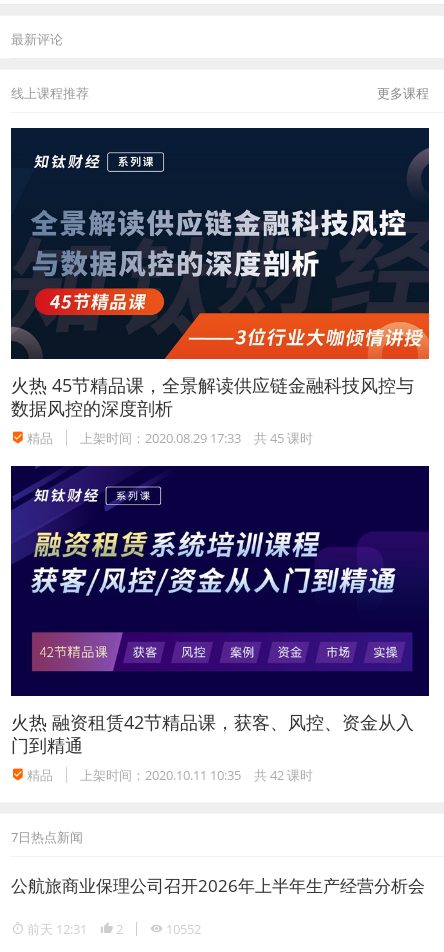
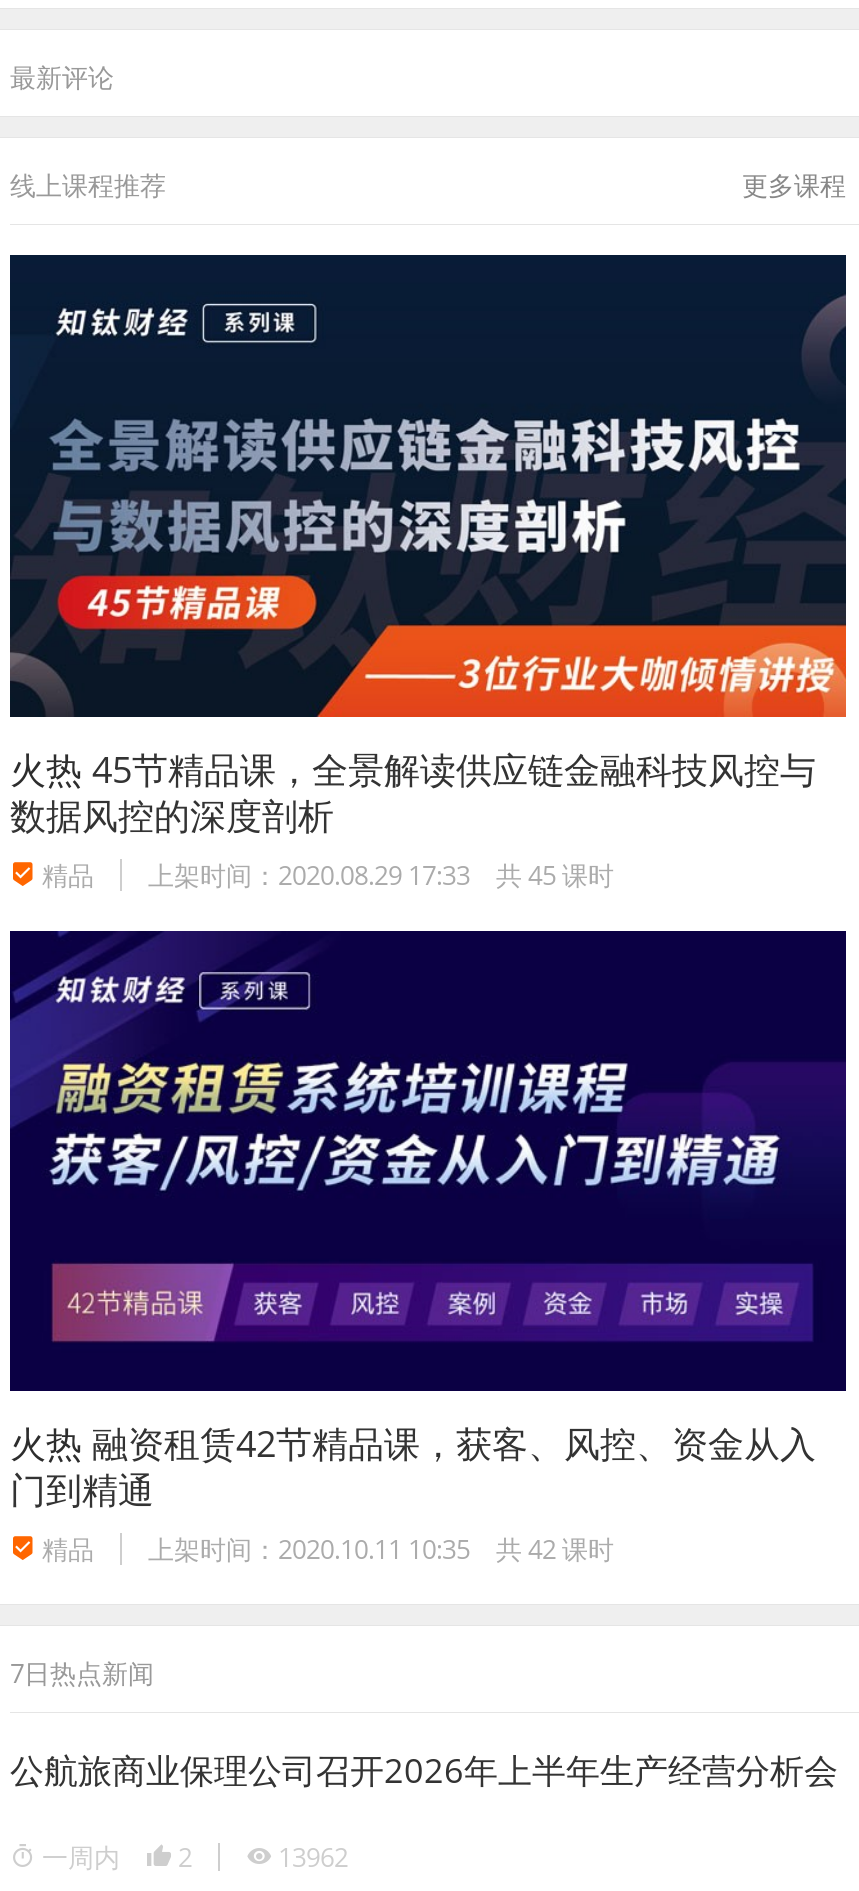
[24,920,87,938] 前天 12:31 -> [36,1839,120,1875] 一周内
[163,920,201,938] 10552 -> [272,1839,348,1875] 13962

